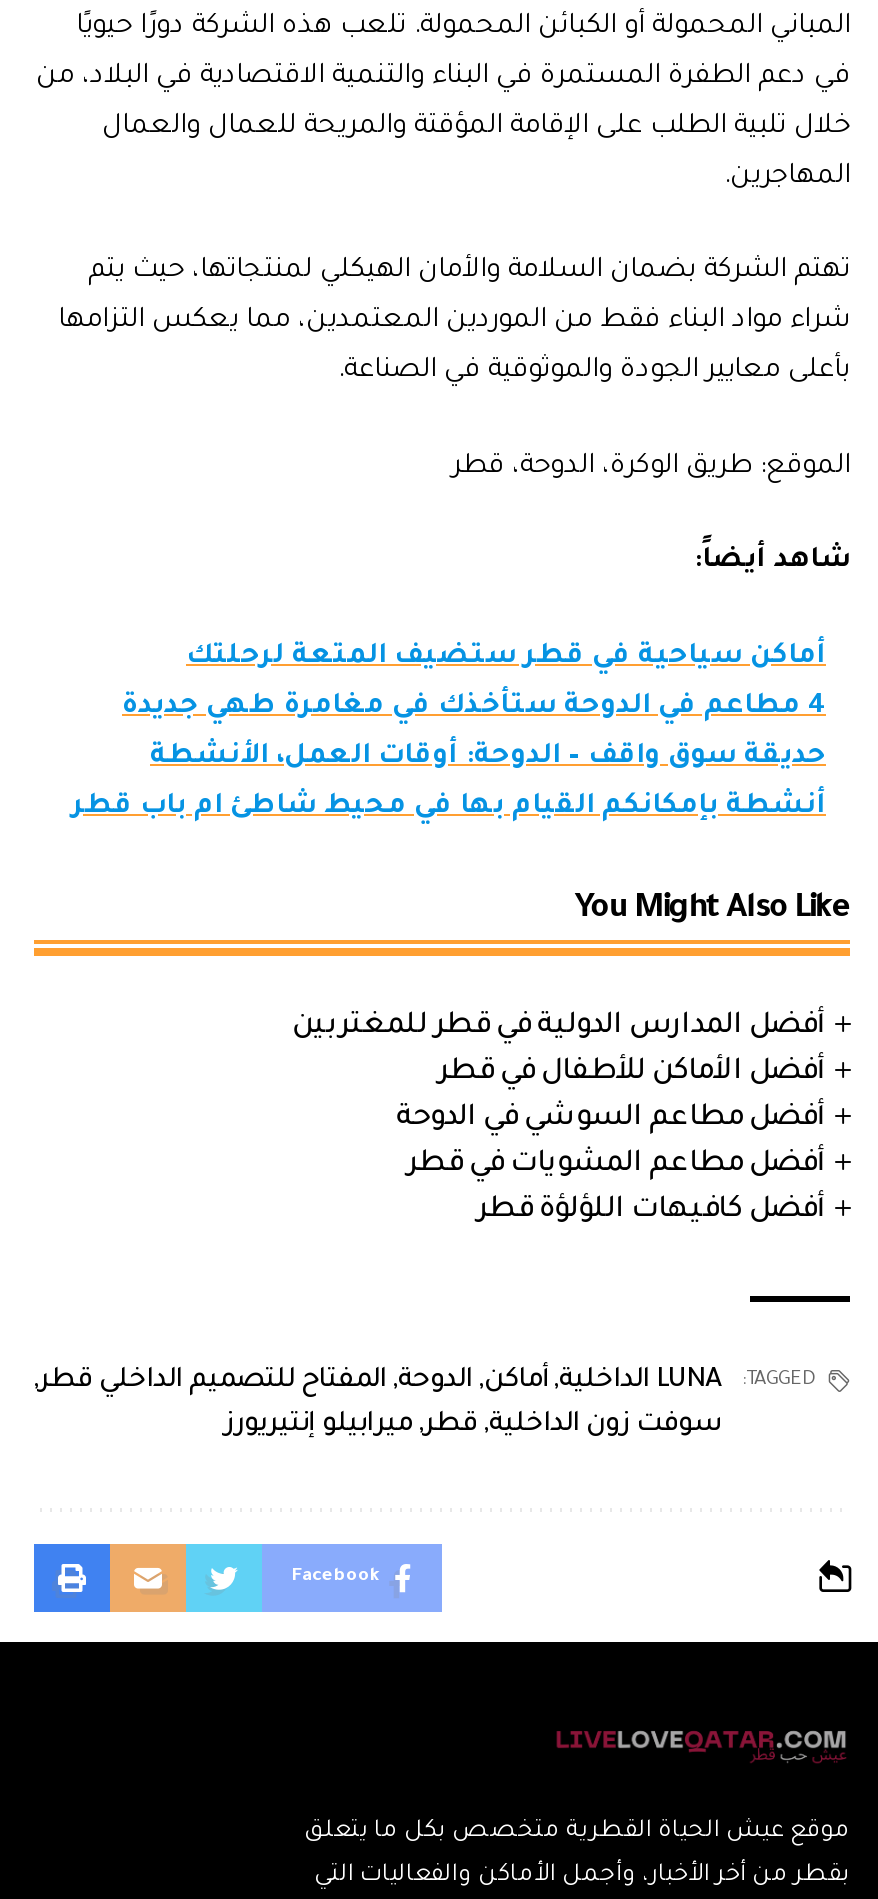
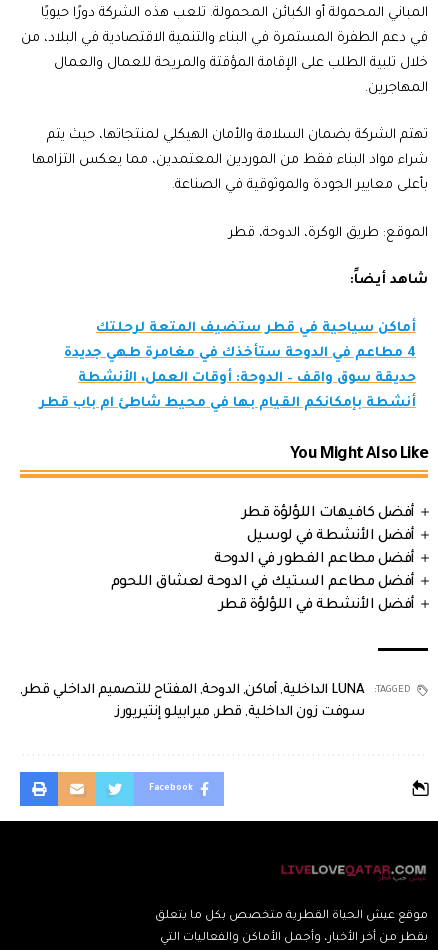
[292,1012,823,1182] أفضل المدارس الدولية في قطر للمغتربين | أفضل الأماكن للأطفال في قطر | أفضل مطاعم السوشي في الدوحة | أفضل مطاعم المشويات في قطر -> none
moved [477,1196,823,1228] -> [242,506,415,522]: أفضل كافيهات اللؤلؤة قطر
none -> [111,529,415,614] أفضل الأنشطة في لوسيل | أفضل مطاعم الفطور في الدوحة | أفضل مطاعم الستيك في الدوحة لعشاق اللحوم | أفضل الأنشطة في اللؤلؤة قطر

